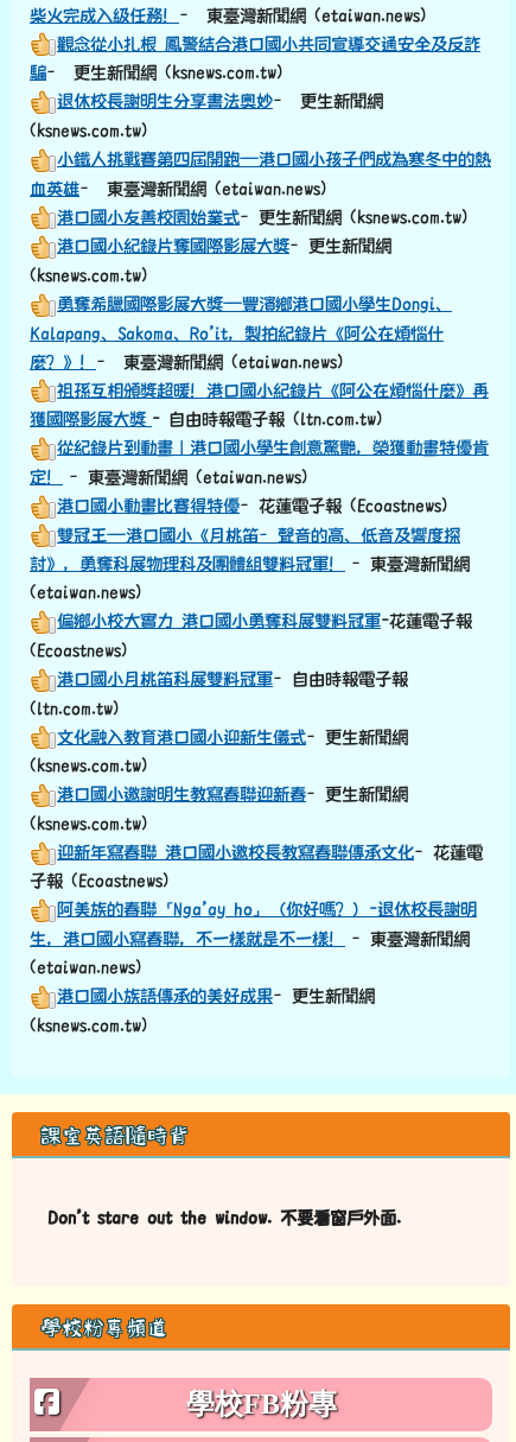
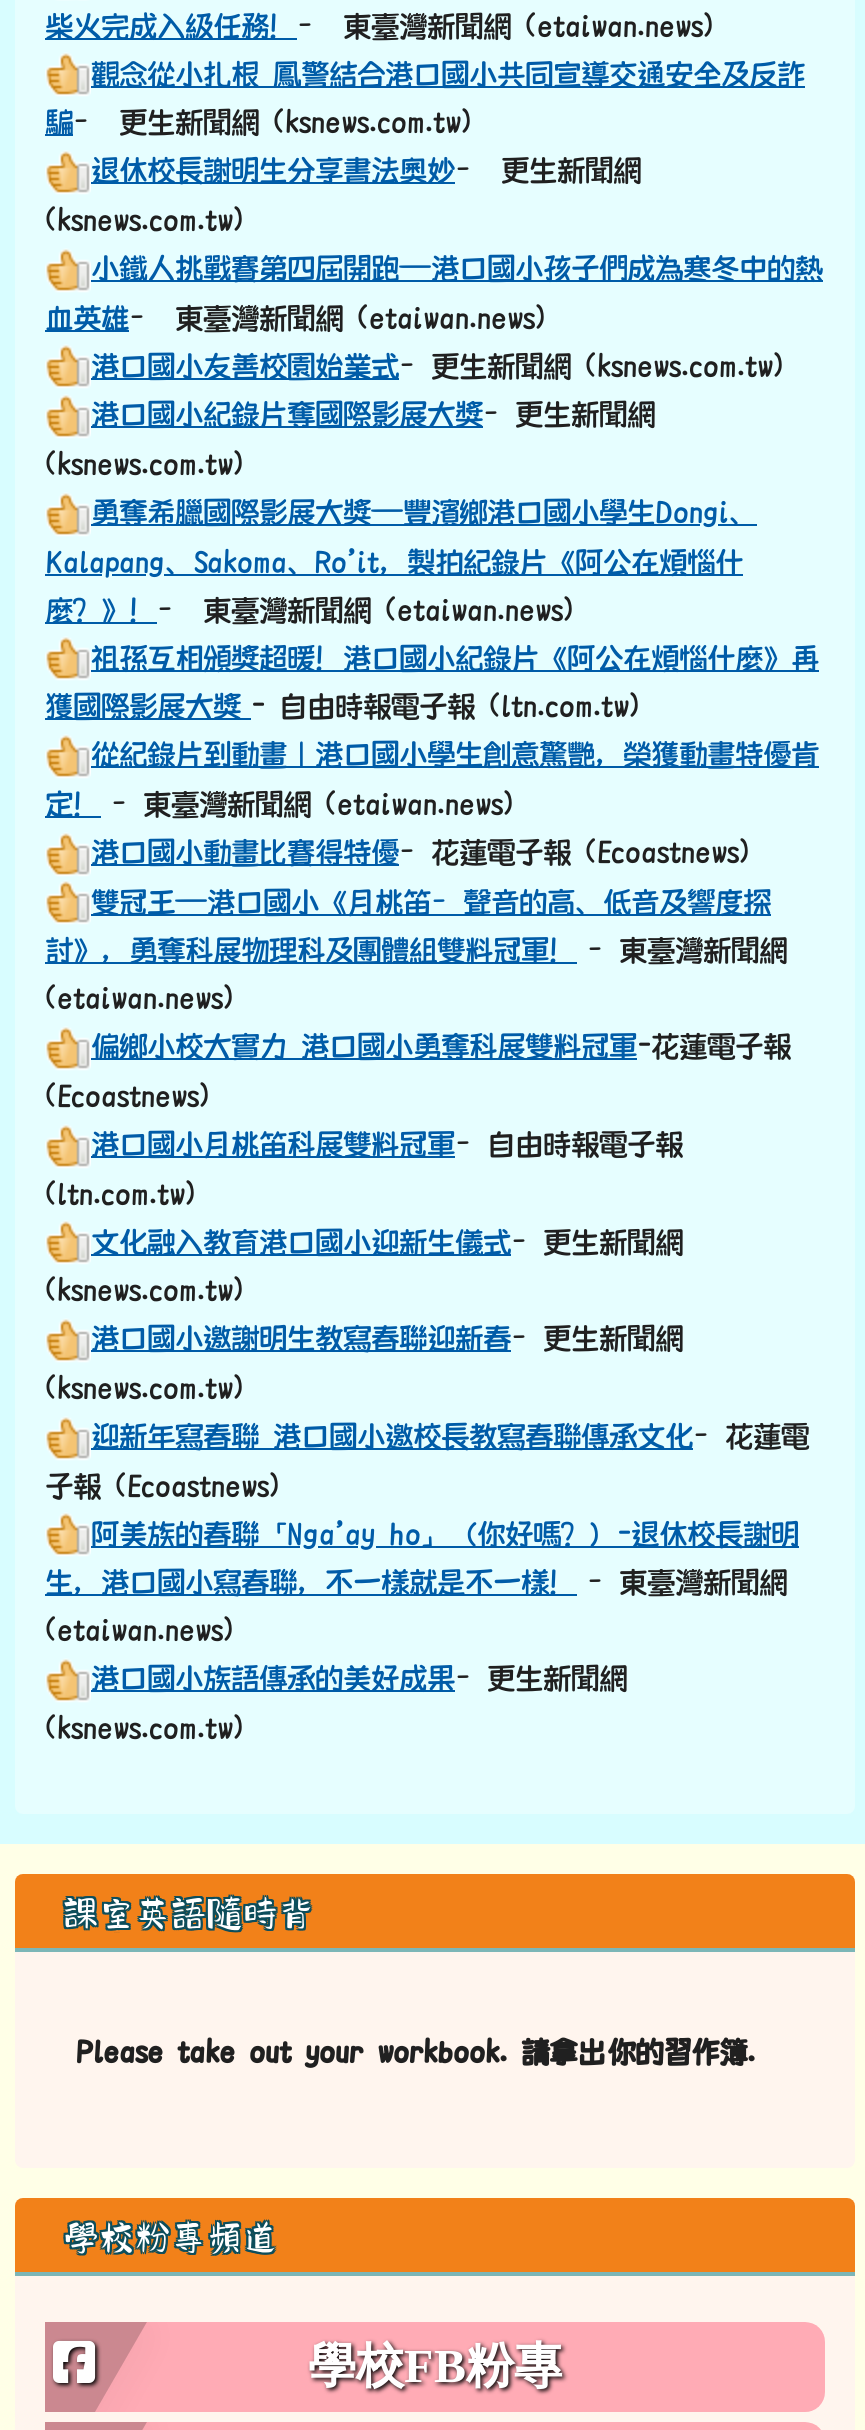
[47,1208,401,1227] Don’t stare out the window. 不要看窗戶外面. -> [75,2036,755,2068] Please take out your workbook. 請拿出你的習作簿.

